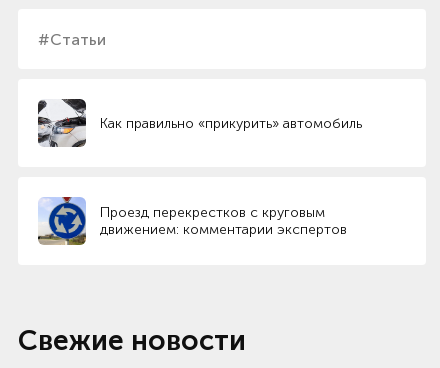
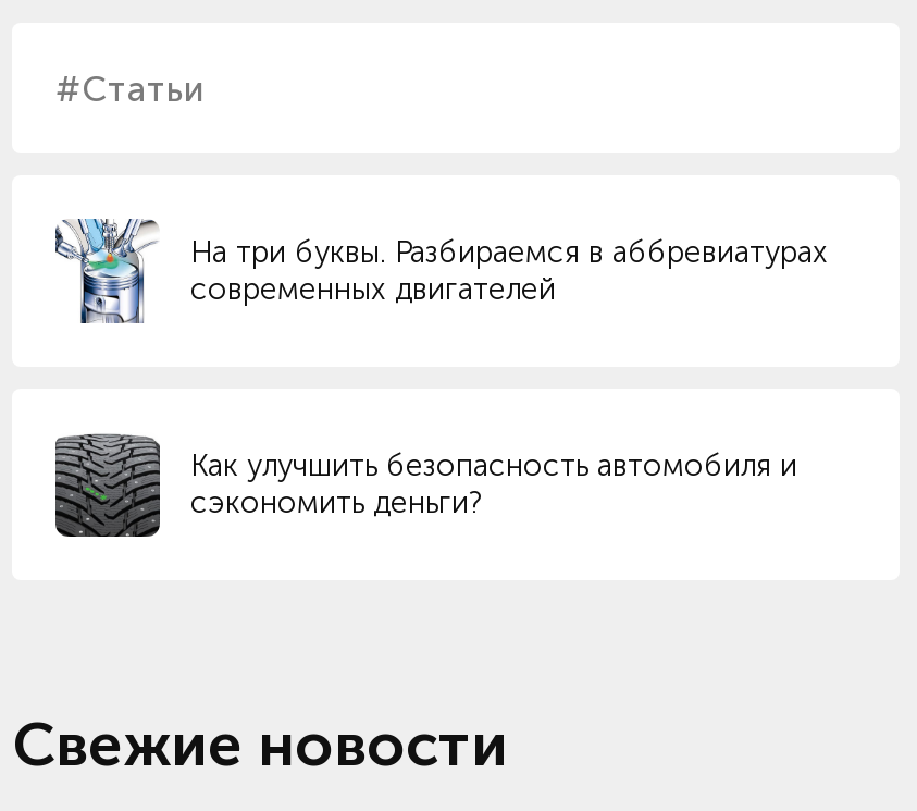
[37,98,362,148] [image] | Как правильно «прикурить» автомобиль -> [55,217,828,325] [image] | На три буквы. Разбираемся в аббревиатурах | современных двигателей
[38,196,347,246] [image] | Проезд перекрестков с круговым | движением: комментарии экспертов -> [53,432,797,539] [image] | Как улучшить безопасность автомобиля и | сэкономить деньги?

